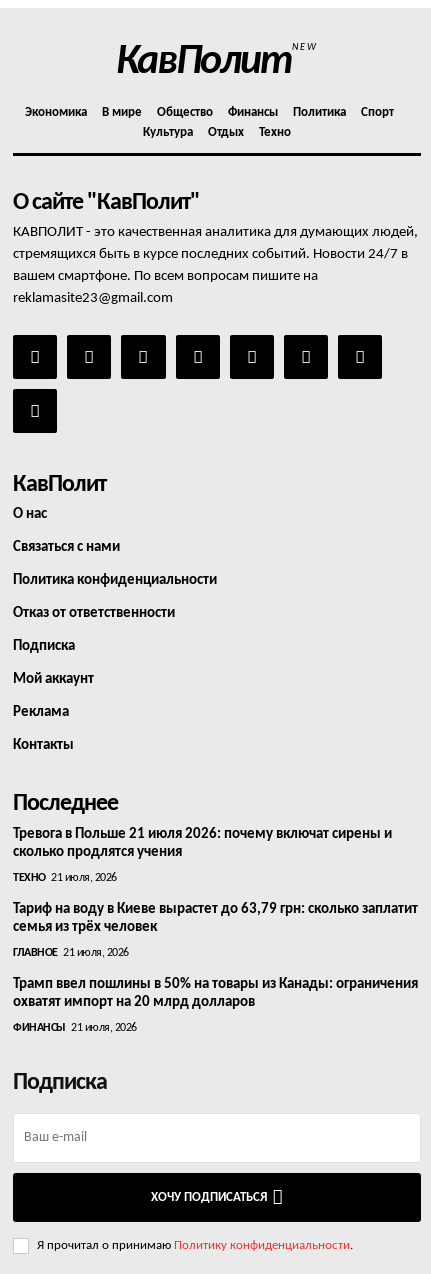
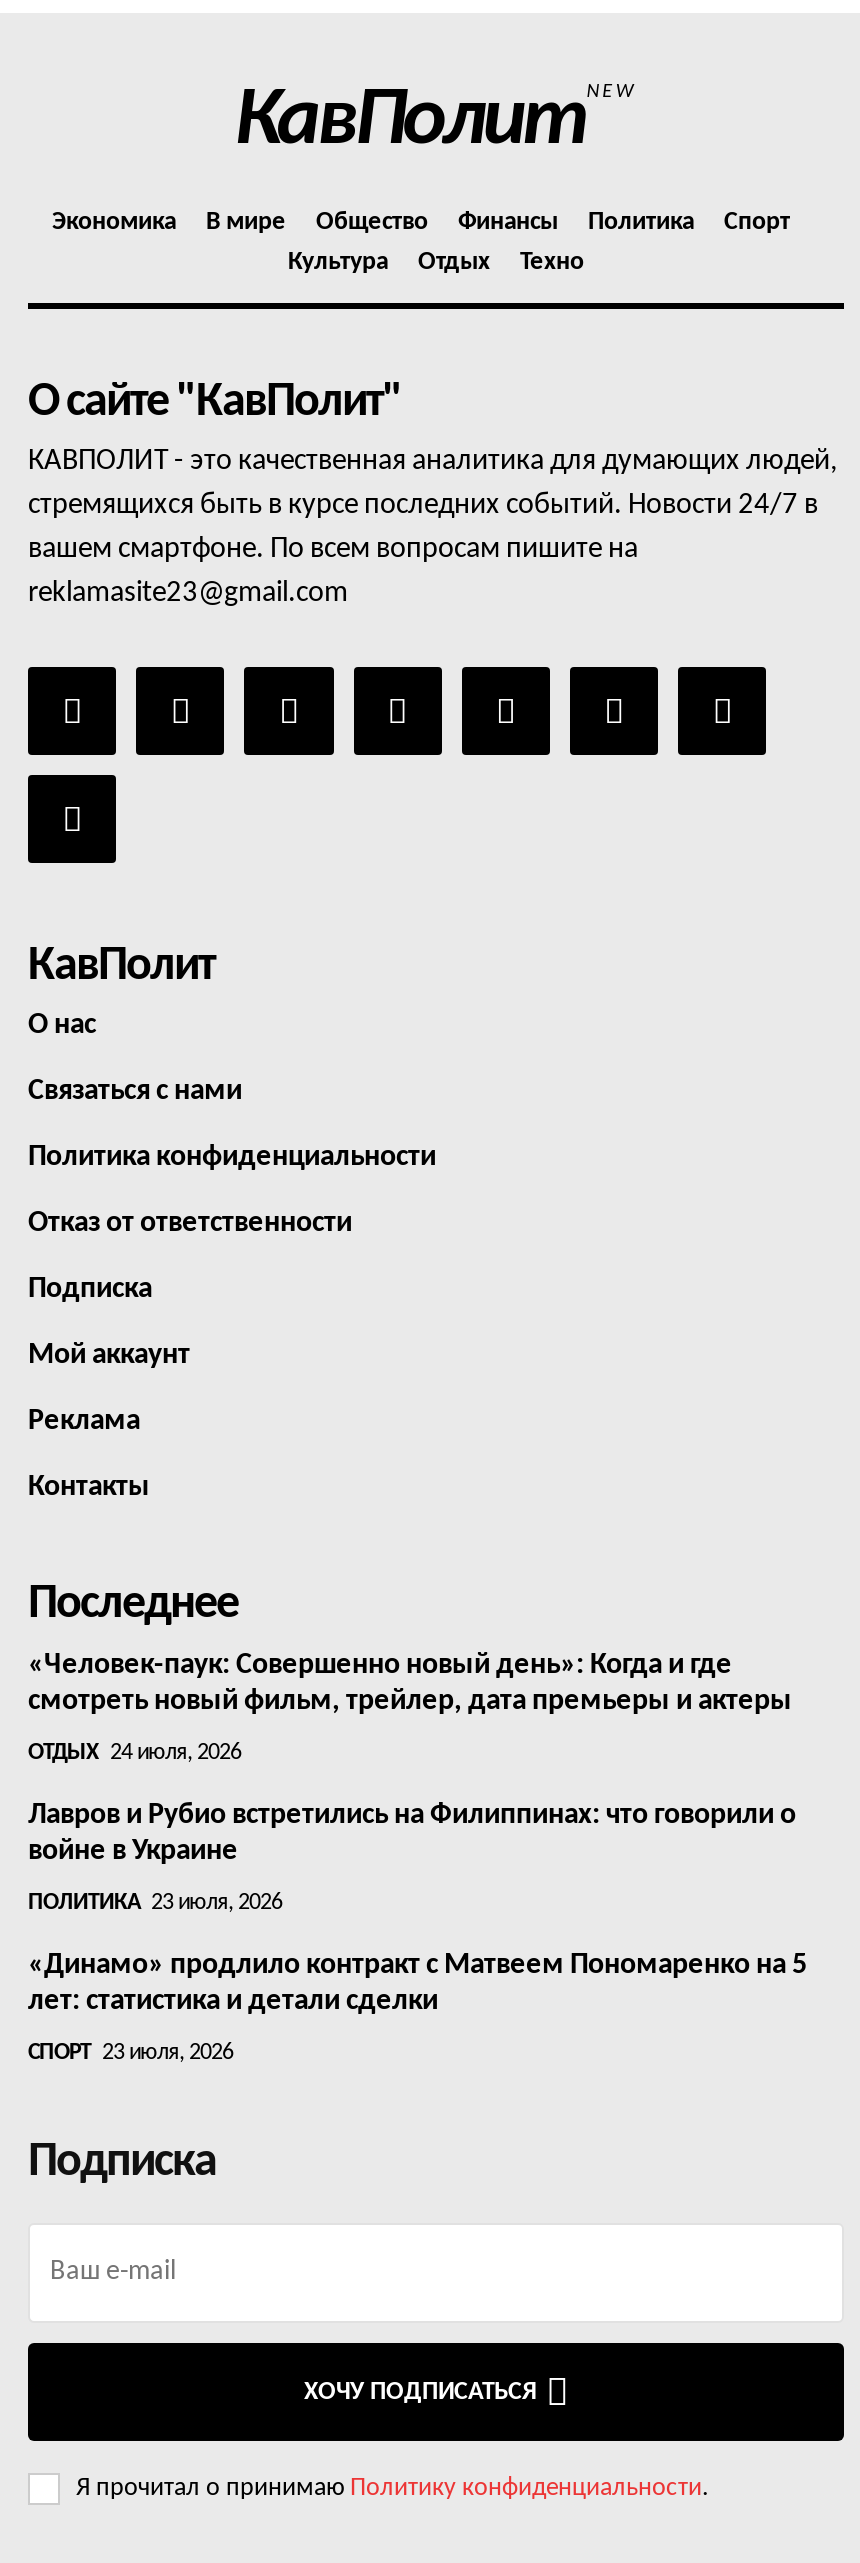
[13,827,392,860] Тревога в Польше 21 июля 2026: почему включат сирены и | сколько продлятся учения -> [28,1652,792,1718] «Человек-паук: Совершенно новый день»: Когда и где | смотреть новый фильм, трейлер, дата премьеры и актеры
[13,872,116,884] ТЕХНО 21 июля, 2026 -> [28,1742,241,1766] ОТДЫХ 24 июля, 2026
[13,902,418,935] Тариф на воду в Киеве вырастет до 63,79 грн: сколько заплатит | семья из трёх человек -> [28,1802,796,1868] Лавров и Рубио встретились на Филиппинах: что говорили о | войне в Украине
[13,947,128,959] ГЛАВНОЕ 21 июля, 2026 -> [28,1892,282,1916] ПОЛИТИКА 23 июля, 2026
[13,977,418,1010] Трамп ввел пошлины в 50% на товары из Канады: ограничения | охватят импорт на 20 млрд долларов -> [28,1952,808,2018] «Динамо» продлило контракт с Матвеем Пономаренко на 5 | лет: статистика и детали сделки
[13,1022,136,1034] ФИНАНСЫ 21 июля, 2026 -> [28,2042,233,2066] СПОРТ 23 июля, 2026

